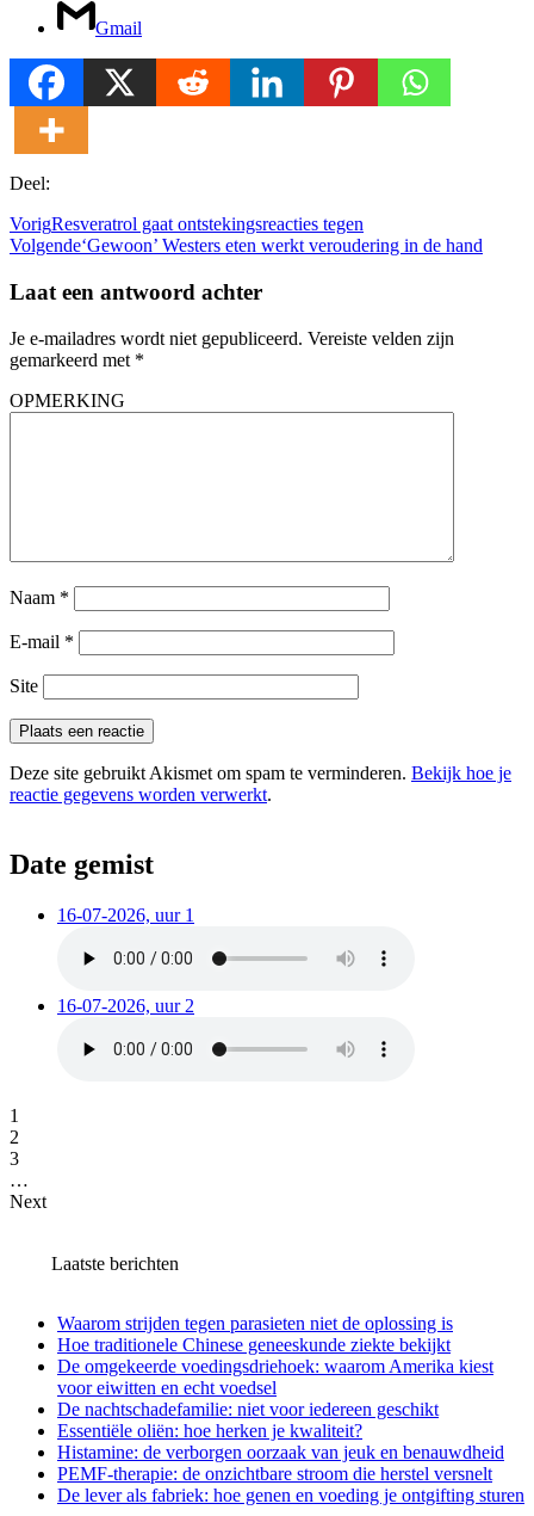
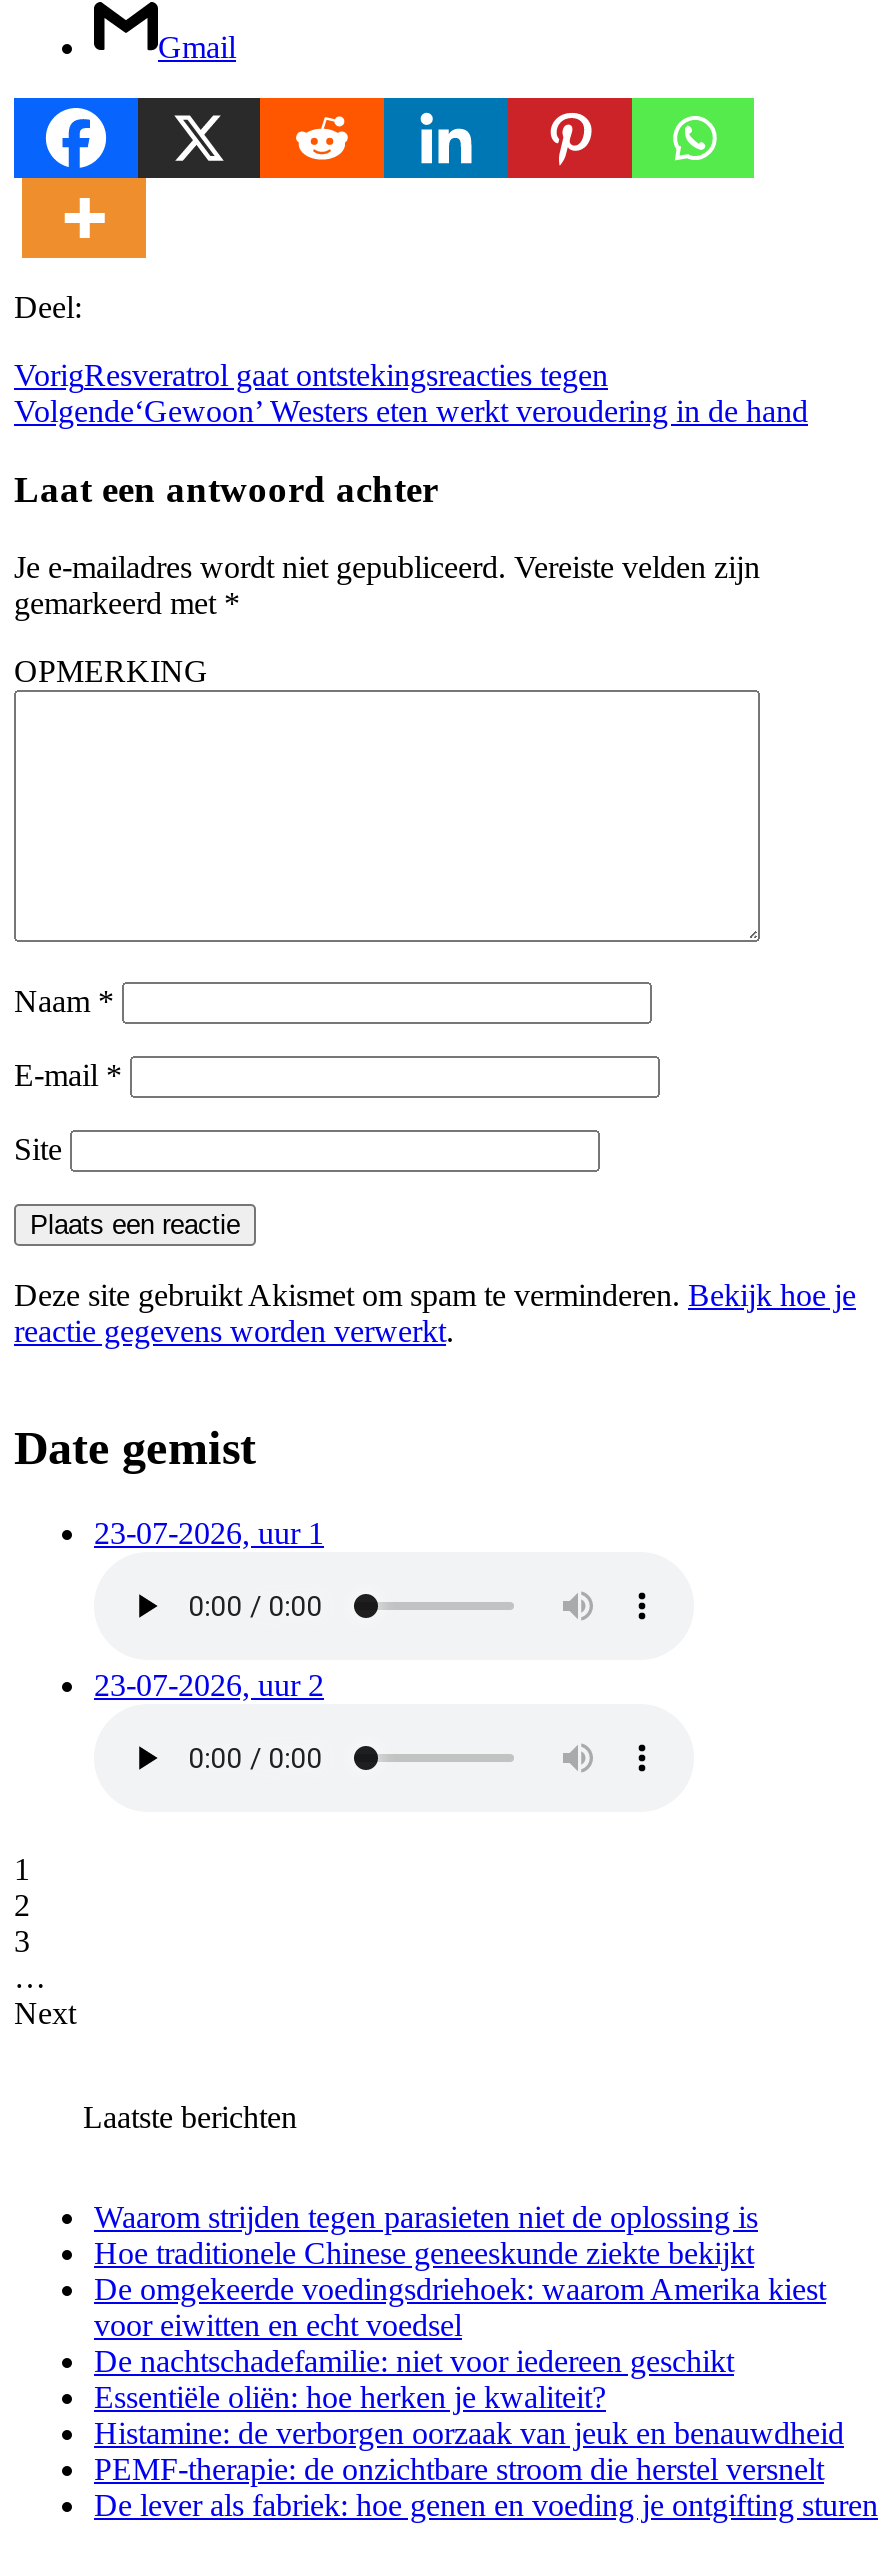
[57,904,194,925] 16-07-2026, uur 1 -> [94,1515,324,1549] 23-07-2026, uur 1
[57,995,194,1015] 16-07-2026, uur 2 -> [94,1667,324,1701] 23-07-2026, uur 2

